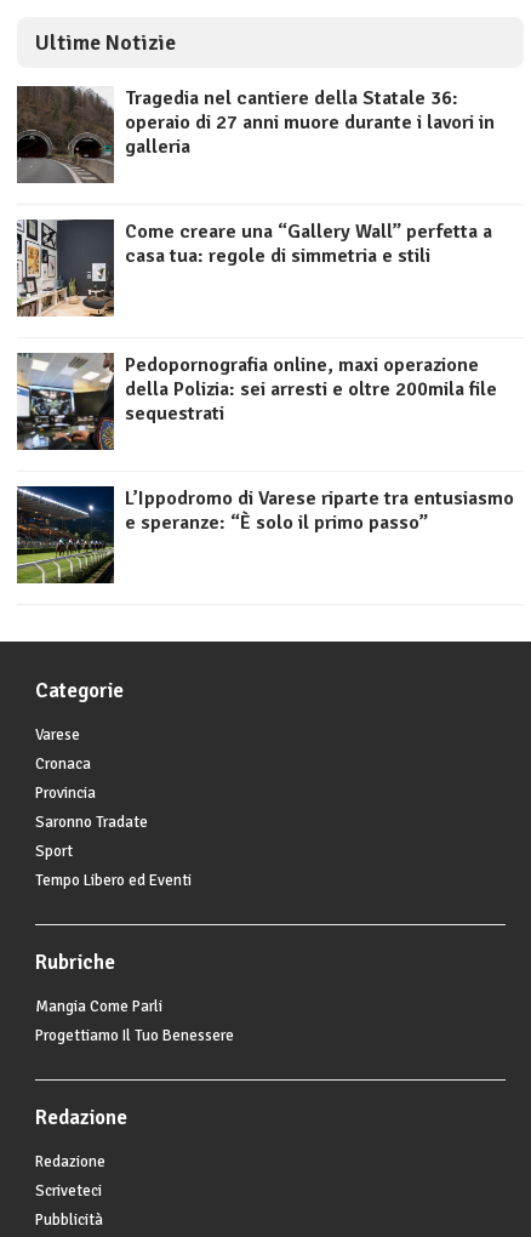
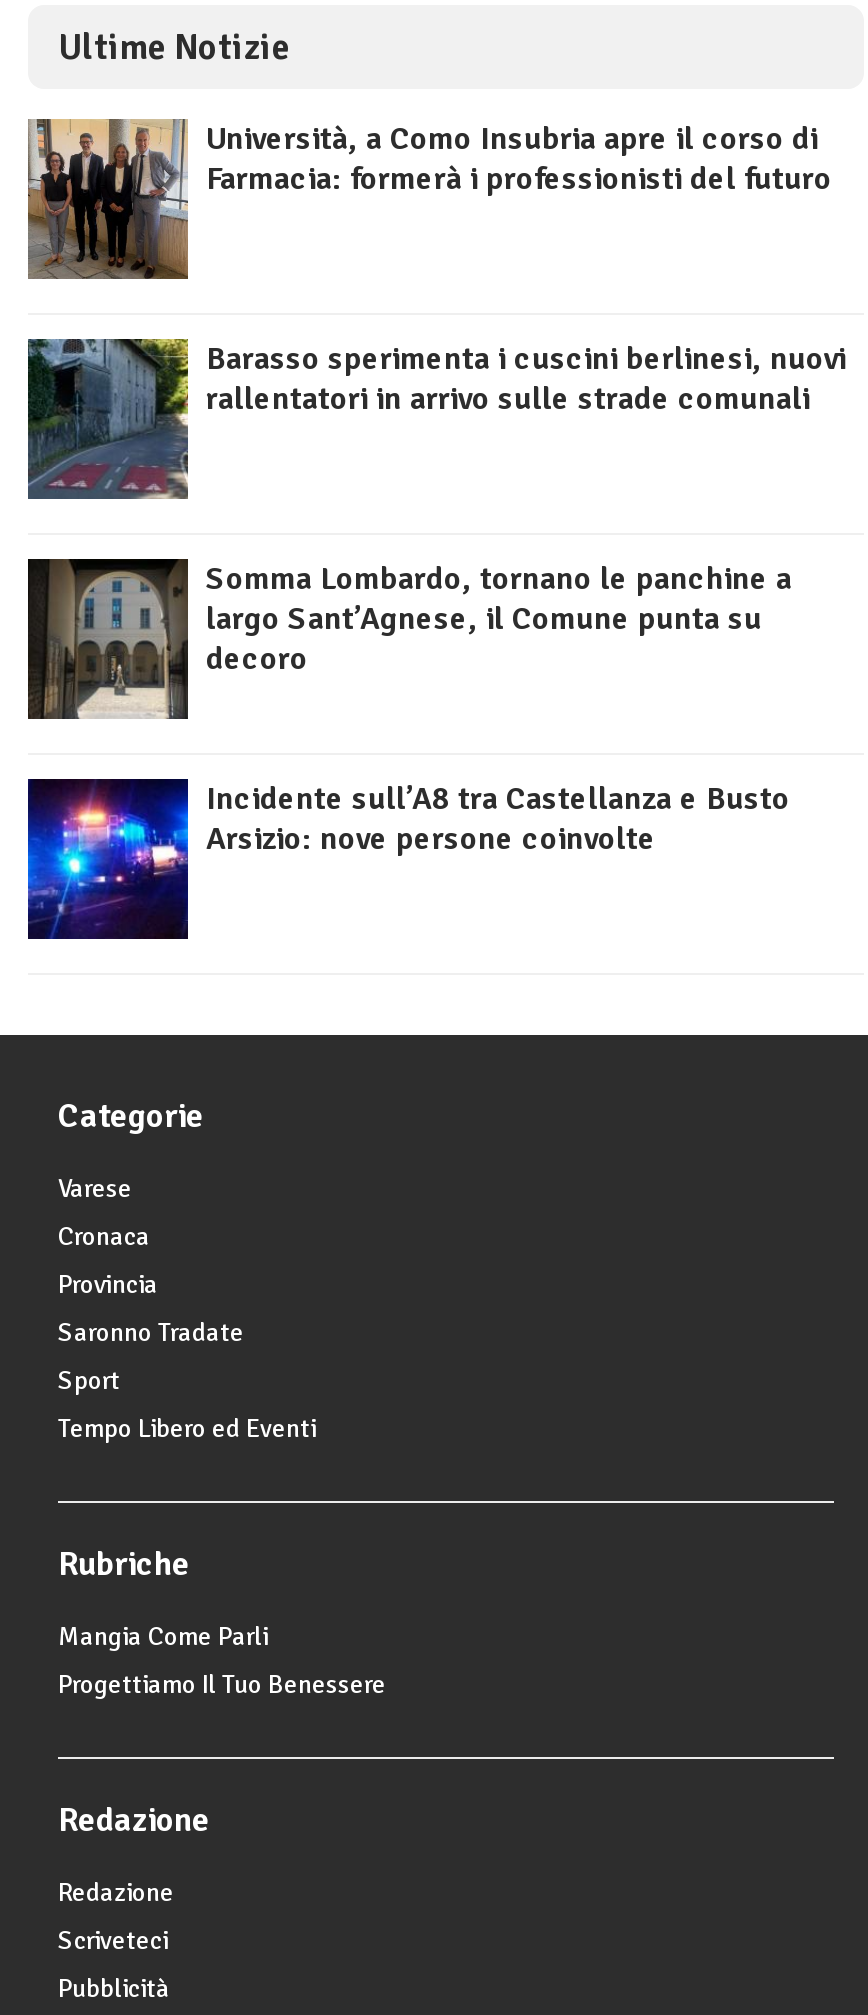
[16,85,495,183] [image] | Tragedia nel cantiere della Statale 36: | operaio di 27 anni muore durante i lavori in | galleria -> [26,119,832,279] [image] | Università, a Como Insubria apre il corso di | Farmacia: formerà i professionisti del futuro
[16,218,492,317] [image] | Come creare una “Gallery Wall” perfetta a | casa tua: regole di simmetria e stili -> [26,337,848,501] [image] | Barasso sperimenta i cuscini berlinesi, nuovi | rallentatori in arrivo sulle strade comunali
[16,352,497,451] [image] | Pedopornografia online, maxi operazione | della Polizia: sei arresti e oltre 200mila file | sequestrati -> [26,557,792,719] [image] | Somma Lombardo, tornano le panchine a | largo Sant’Agnese, il Comune punta su | decoro
[16,486,514,585] [image] | L’Ippodromo di Varese riparte tra entusiasmo | e speranze: “È solo il primo passo” -> [26,779,790,941] [image] | Incidente sull’A8 tra Castellanza e Busto | Arsizio: nove persone coinvolte

